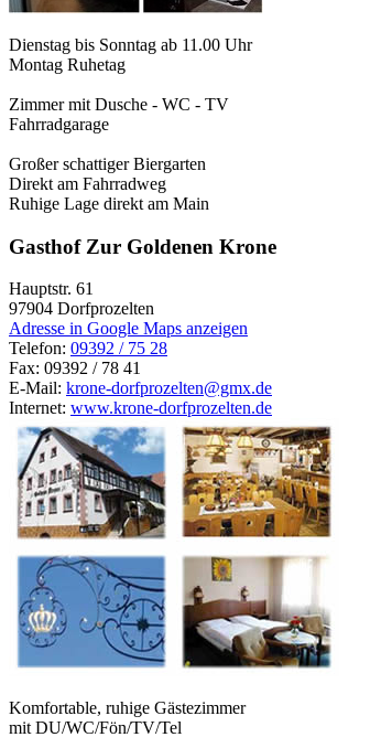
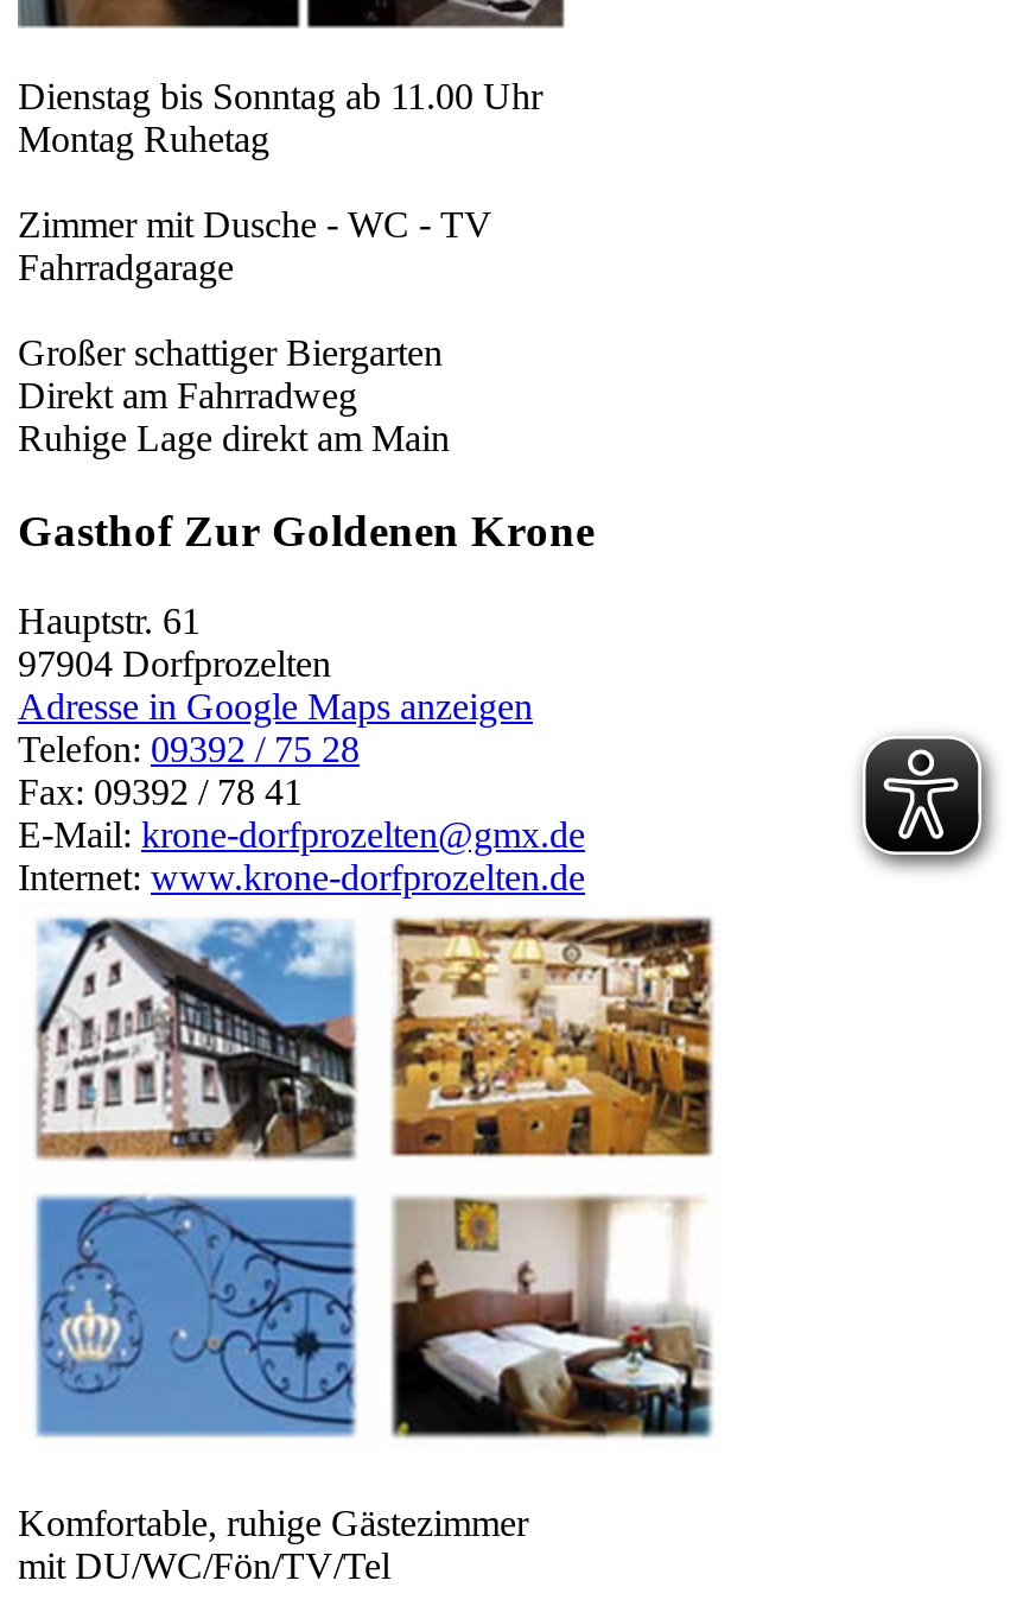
none -> [858,736,996,871] [image]

